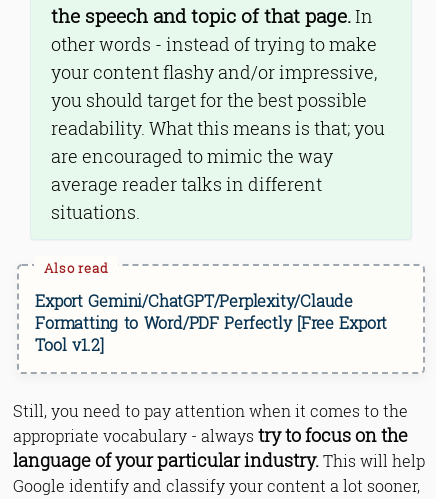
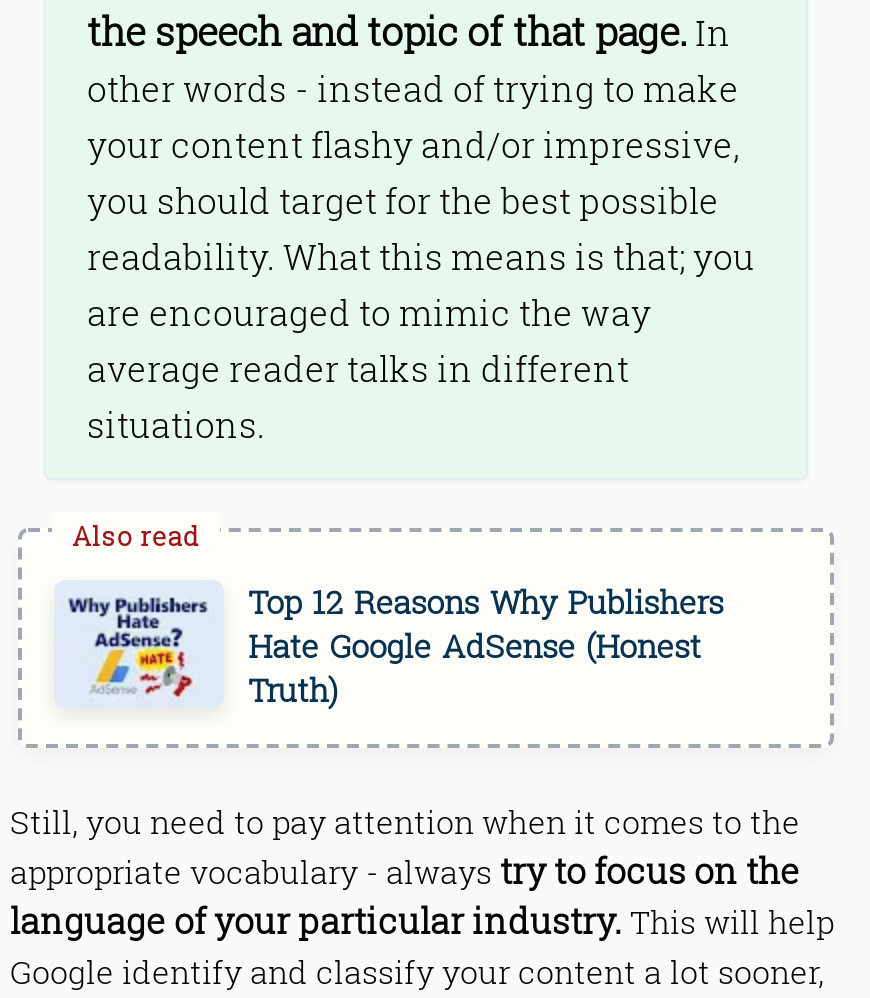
[35,290,387,355] Export Gemini/ChatGPT/Perplexity/Claude | Formatting to Word/PDF Perfectly [Free Export | Tool v1.2] -> [248,580,724,710] Top 12 Reasons Why Publishers | Hate Google AdSense (Honest | Truth)

